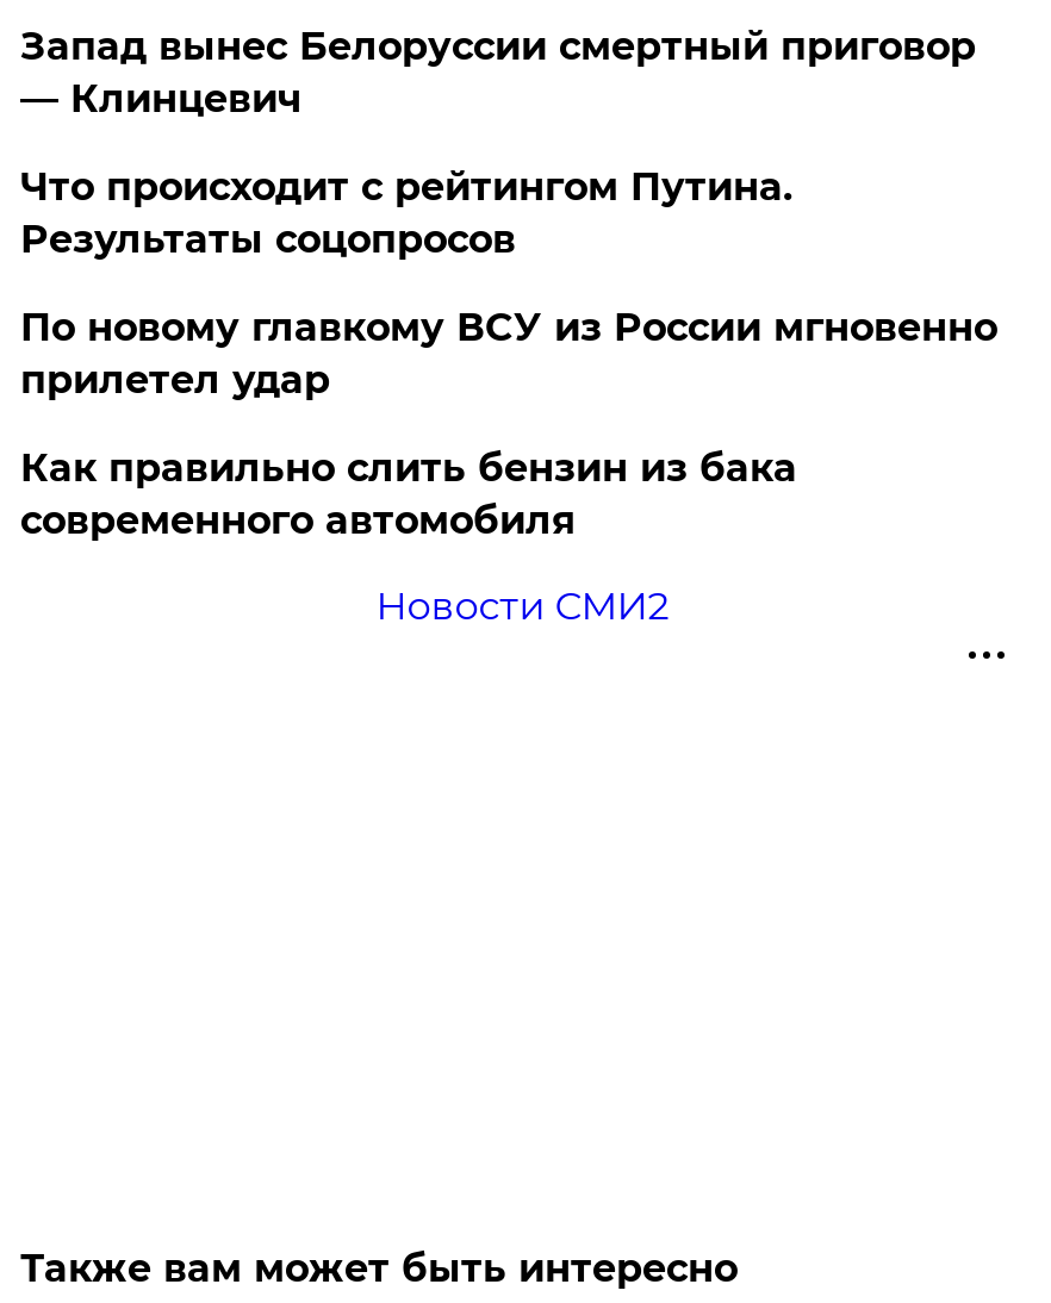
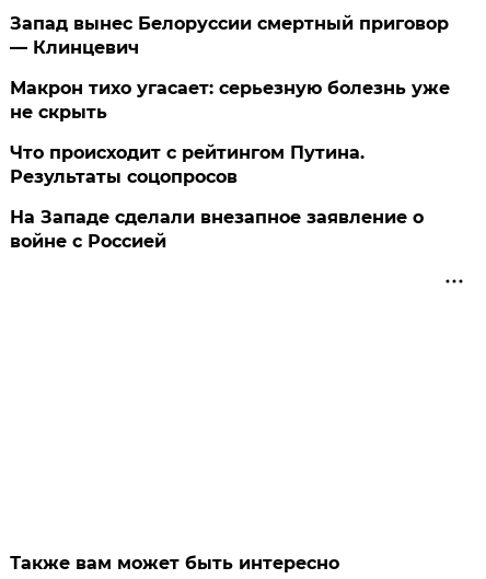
none -> [10,77,450,122] Макрон тихо угасает: серьезную болезнь уже | не скрыть
moved [20,163,792,261] -> [10,142,365,187]: Что происходит с рейтингом Путина. | Результаты соцопросов
[20,304,997,628] По новому главкому ВСУ из России мгновенно | прилетел удар | Как правильно слить бензин из бака | современного автомобиля | Новости СМИ2 -> [10,206,424,251] На Западе сделали внезапное заявление о | войне с Россией

